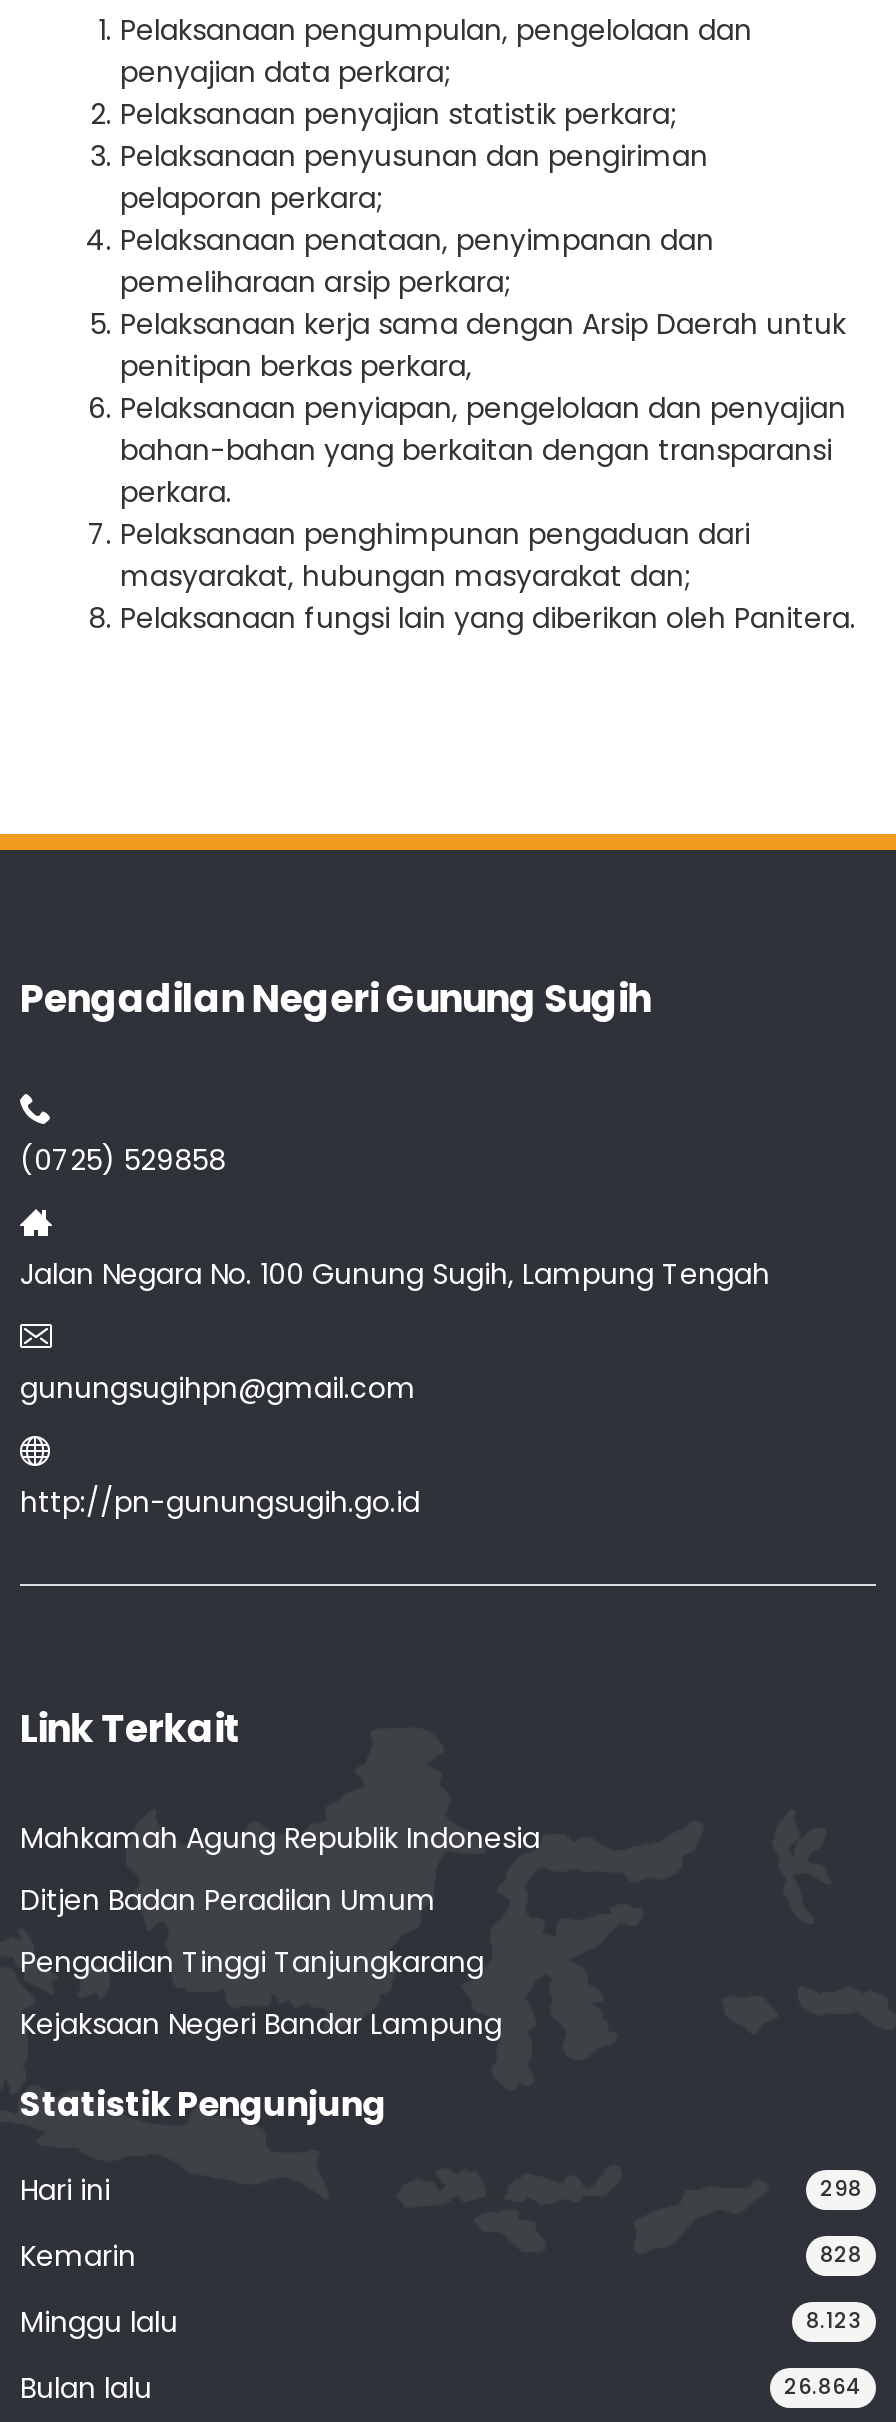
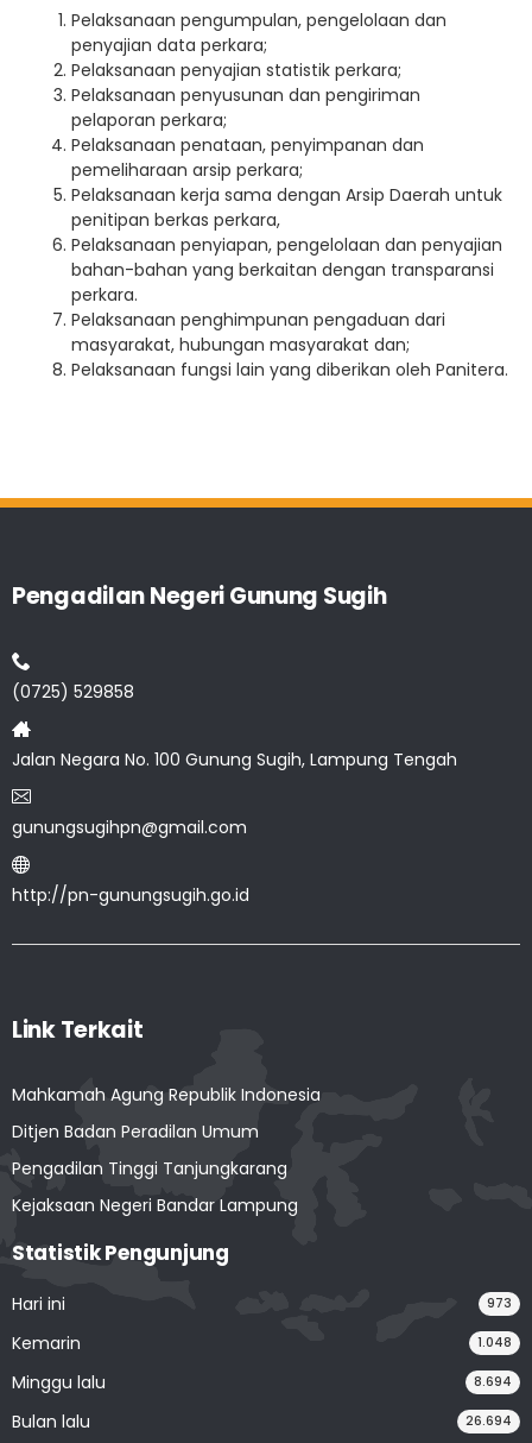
[820,2174,862,2204] 298 -> [487,1294,512,1312] 973
[820,2240,862,2270] 828 -> [477,1334,512,1351] 1.048
[806,2306,862,2336] 8.123 -> [474,1373,512,1391] 8.694
[784,2372,862,2402] 26.864 -> [465,1412,512,1430] 26.694

